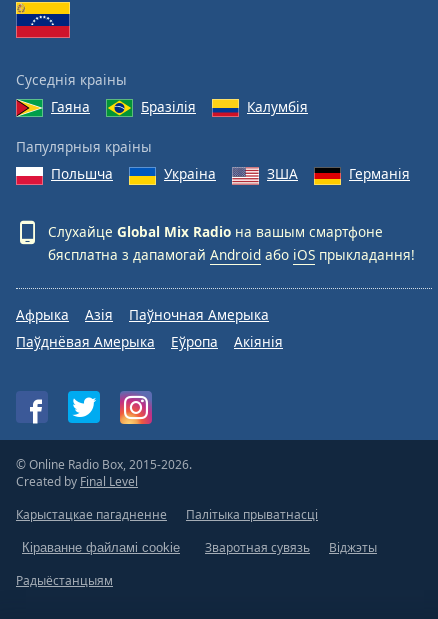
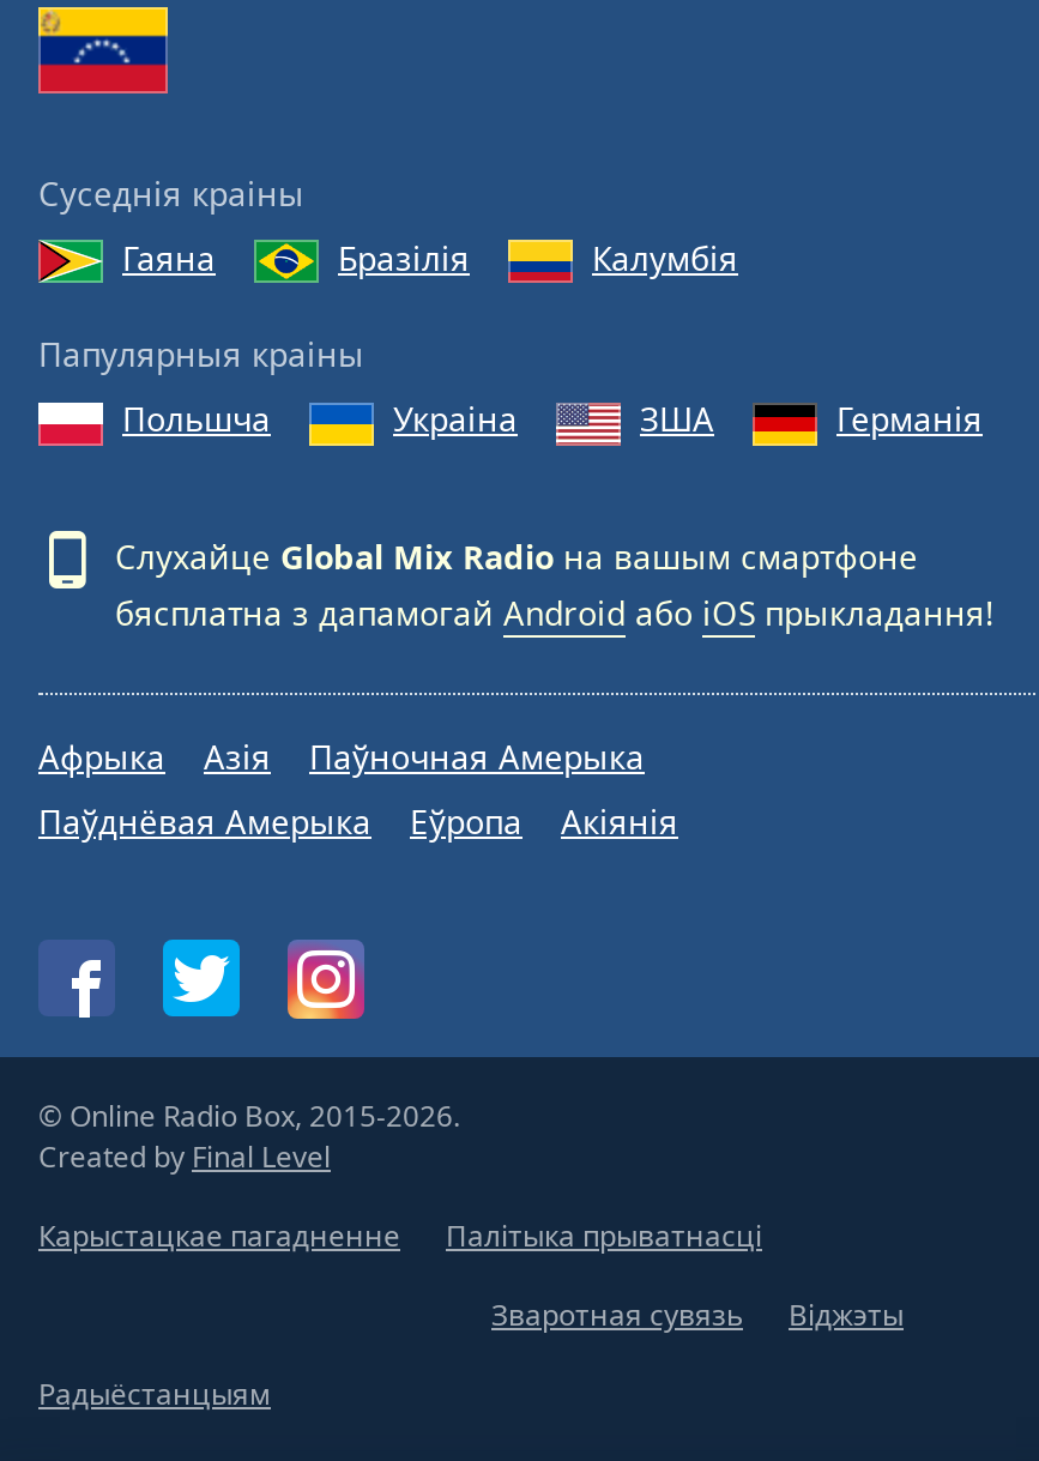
[22,540,180,555] Кіраванне файламі cookie -> none

